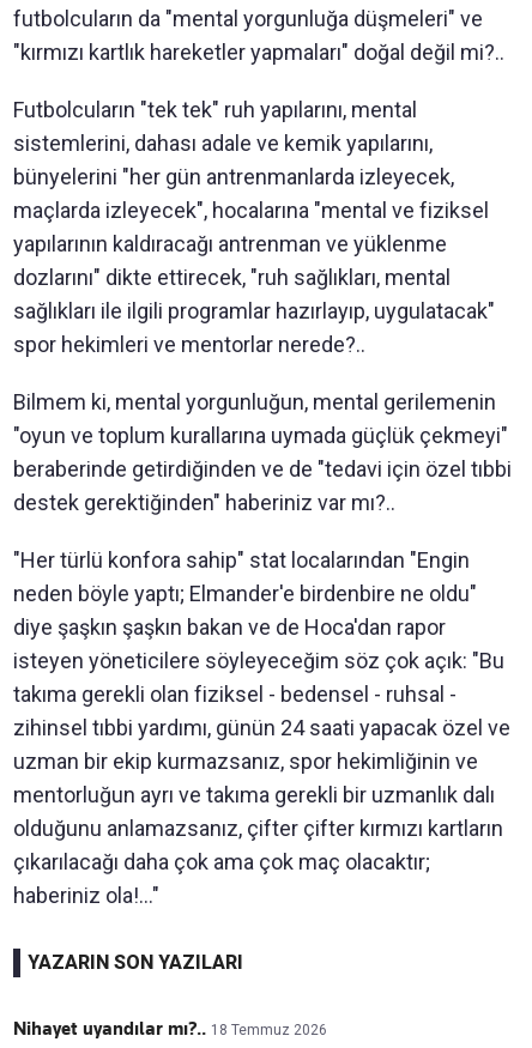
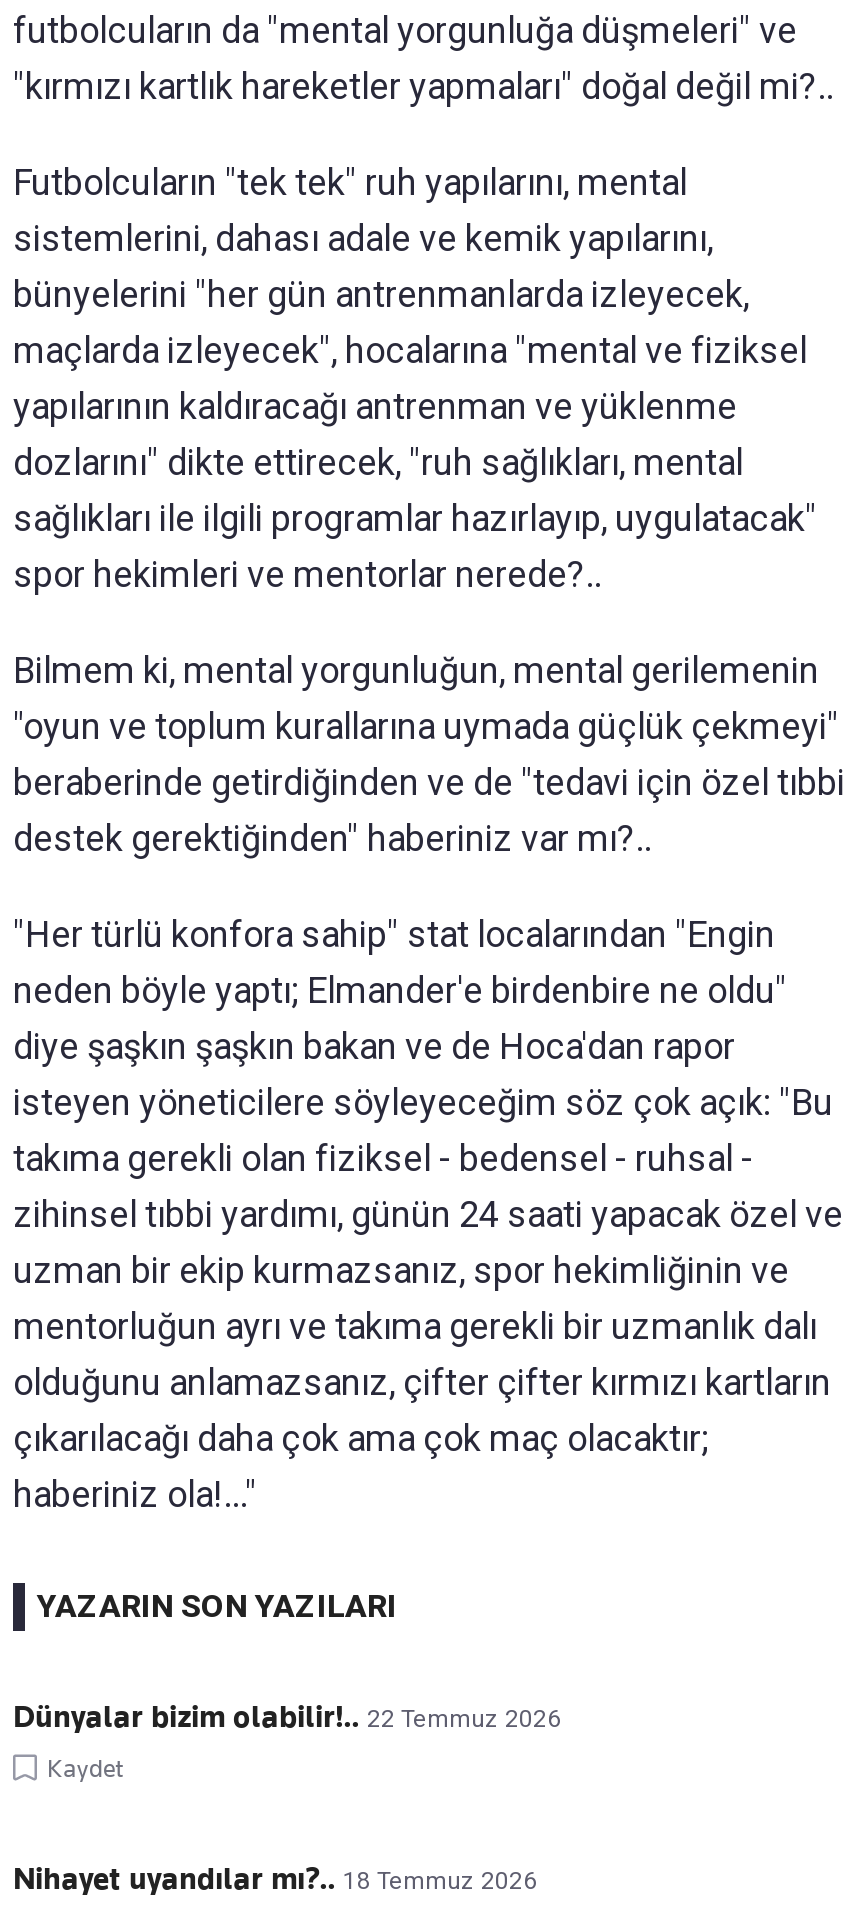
none -> [13,1699,561,1783] Dünyalar bizim olabilir!.. 22 Temmuz 2026 | Kaydet

